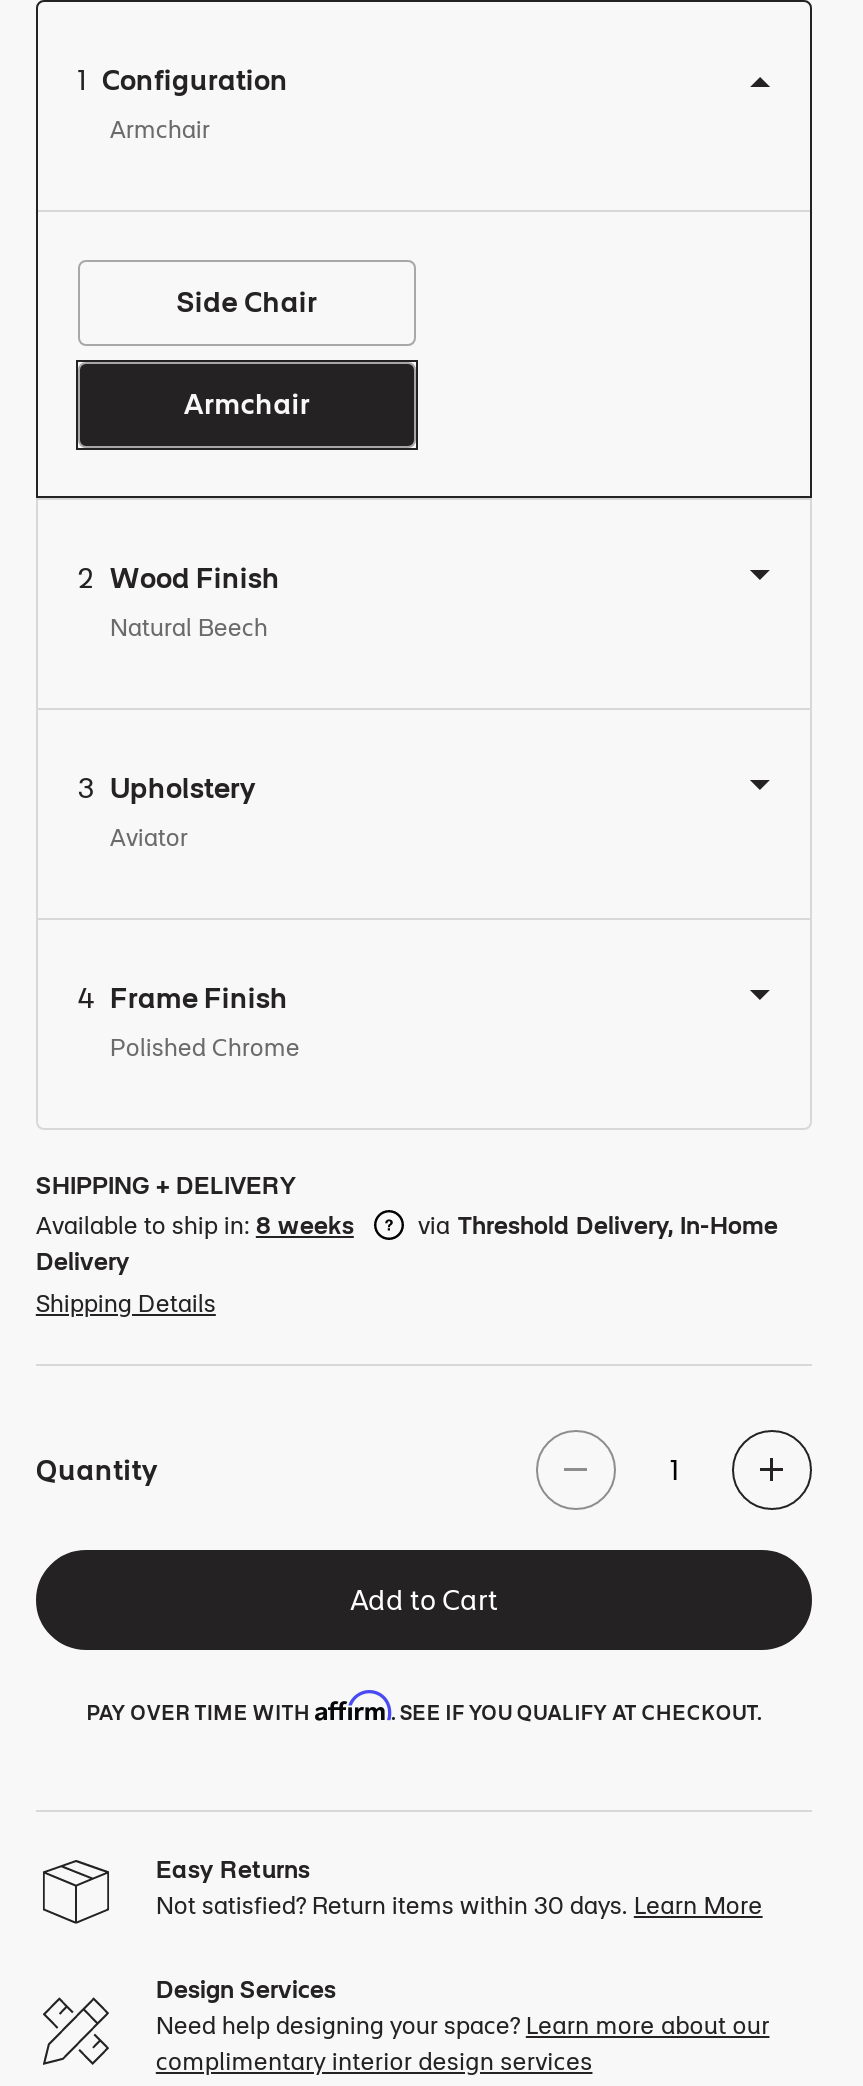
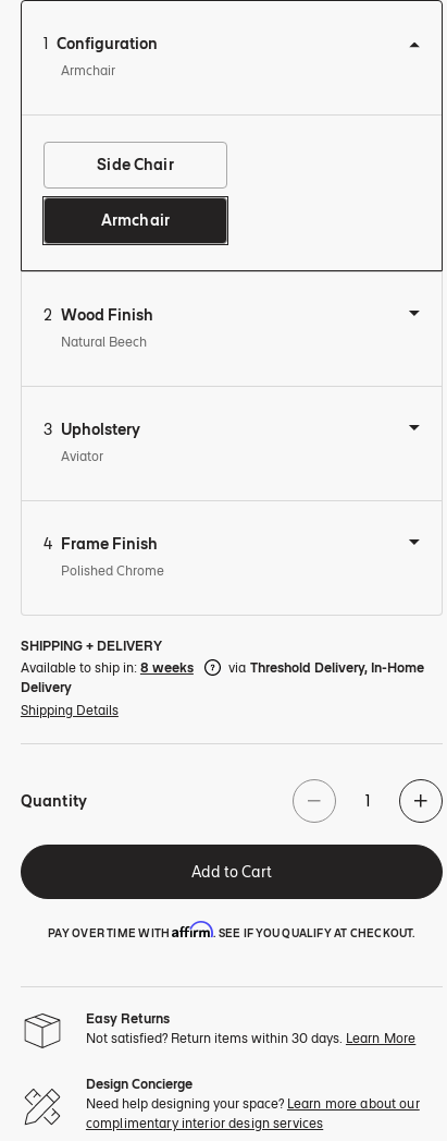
[156,1974,336,2004] Design Services -> [86,1076,192,1092] Design Concierge

